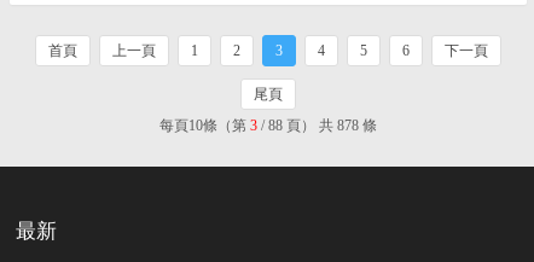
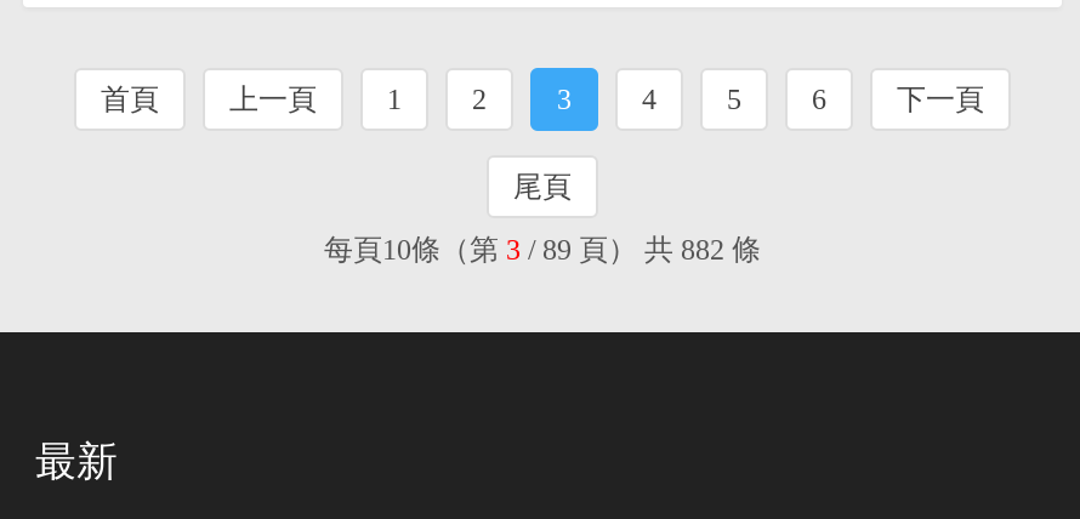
[159,117,377,134] 每頁10條（第3 / 88 頁） 共 878 條 -> [324,233,761,267] 每頁10條（第3 / 89 頁） 共 882 條

